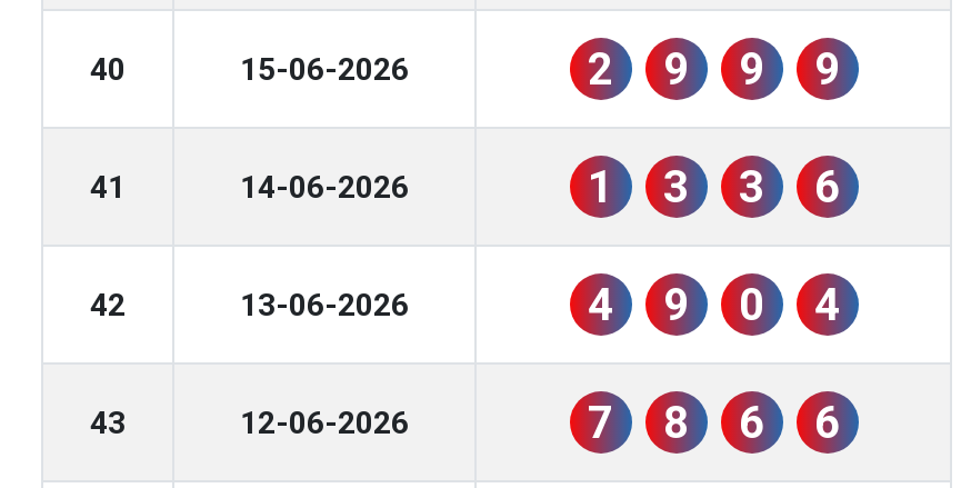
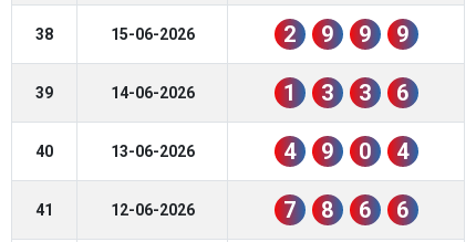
[90,50,126,86] 40 -> [35,25,53,43] 38
[90,168,126,204] 41 -> [35,84,53,101] 39
[90,286,126,322] 42 -> [35,142,53,160] 40
[90,404,126,440] 43 -> [35,201,53,218] 41

